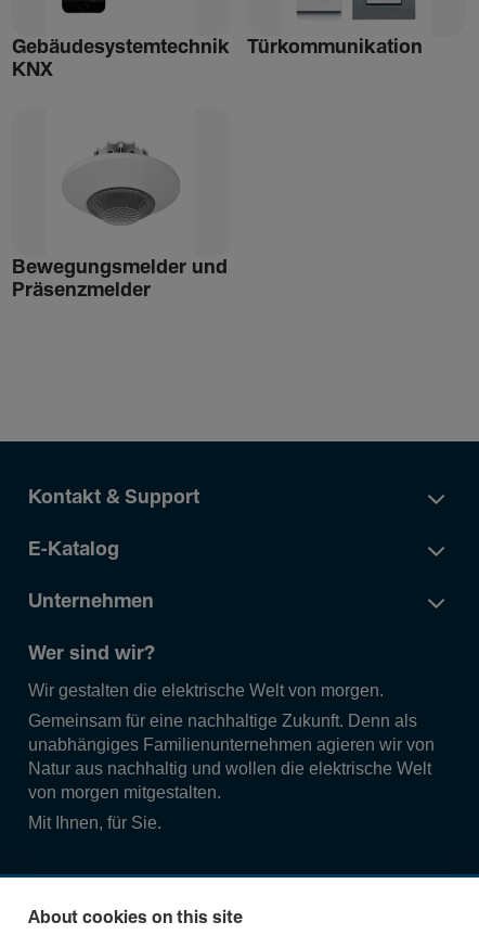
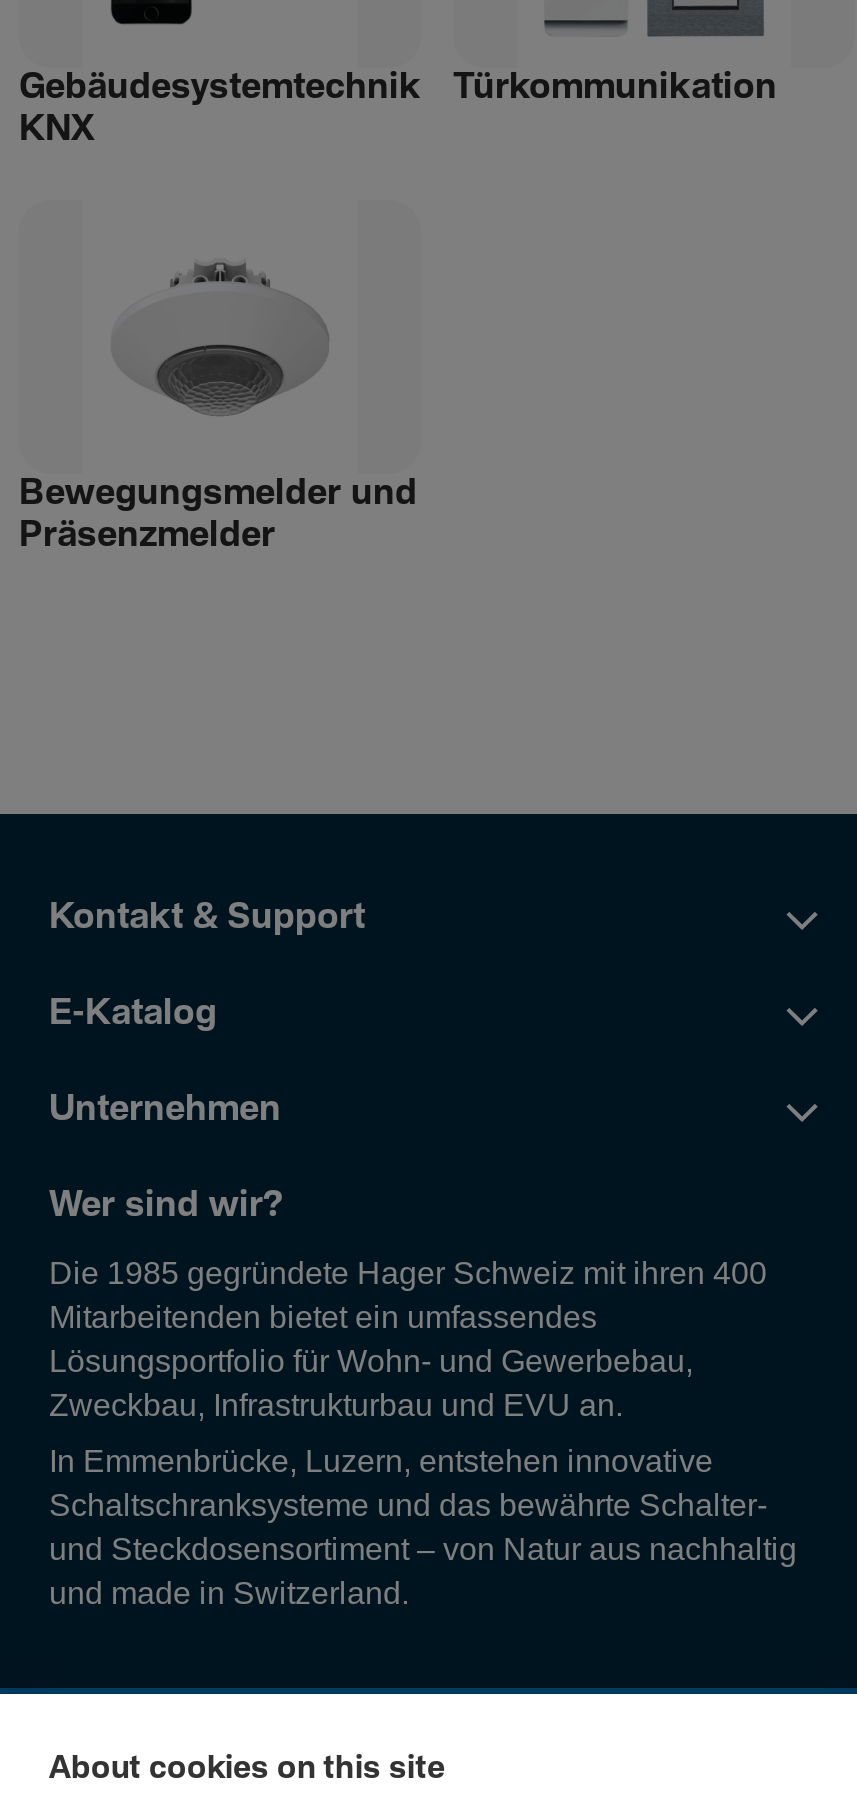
[28,681,435,832] Wir gestalten die elektrische Welt von morgen. | Gemeinsam für eine nachhaltige Zukunft. Denn als | unabhängiges Familienunternehmen agieren wir von | Natur aus nachhaltig und wollen die elektrische Welt | von morgen mitgestalten. | Mit Ihnen, für Sie. -> [49,1256,797,1610] Die 1985 gegründete Hager Schweiz mit ihren 400 | Mitarbeitenden bietet ein umfassendes | Lösungsportfolio für Wohn- und Gewerbebau, | Zweckbau, Infrastrukturbau und EVU an. | In Emmenbrücke, Luzern, entstehen innovative | Schaltschranksysteme und das bewährte Schalter- | und Steckdosensortiment – von Natur aus nachhaltig | und made in Switzerland.

